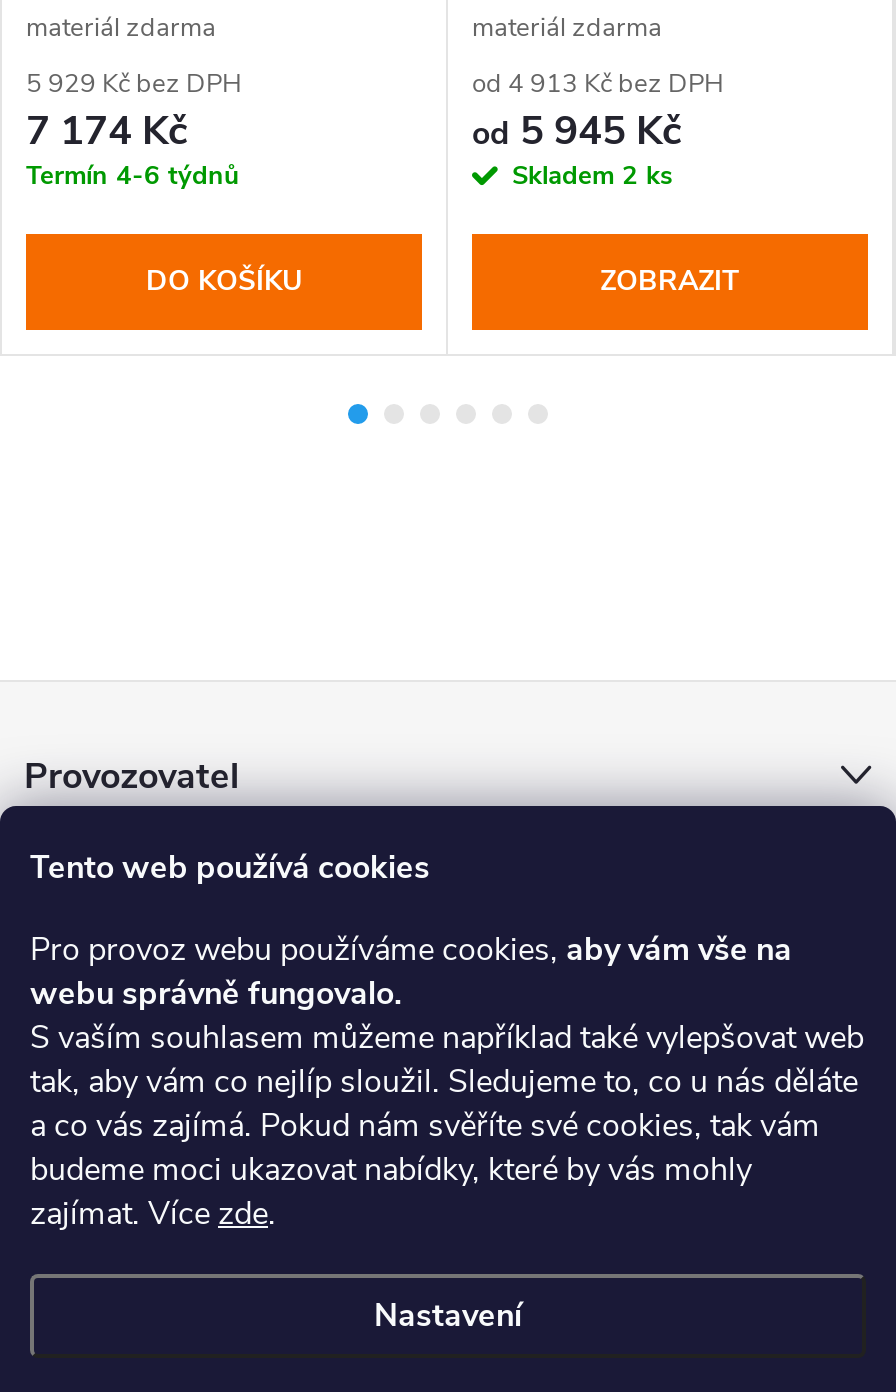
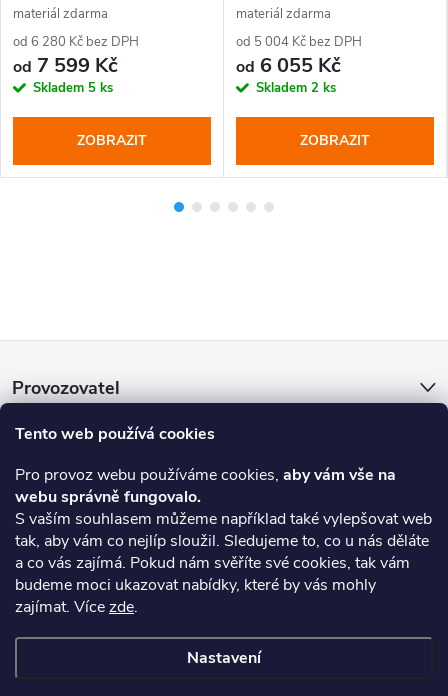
[26,67,242,195] 5 929 Kč bez DPH | 7 174 Kč | Termín 4-6 týdnů -> [13,33,139,97] od 6 280 Kč bez DPH | od 7 599 Kč | Skladem 5 ks
[472,67,724,103] od 4 913 Kč bez DPH -> [236,33,362,51] od 5 004 Kč bez DPH
[472,104,682,158] od 5 945 Kč -> [236,52,341,79] od 6 055 Kč
[146,263,302,301] DO KOŠÍKU -> [77,131,147,150] ZOBRAZIT

